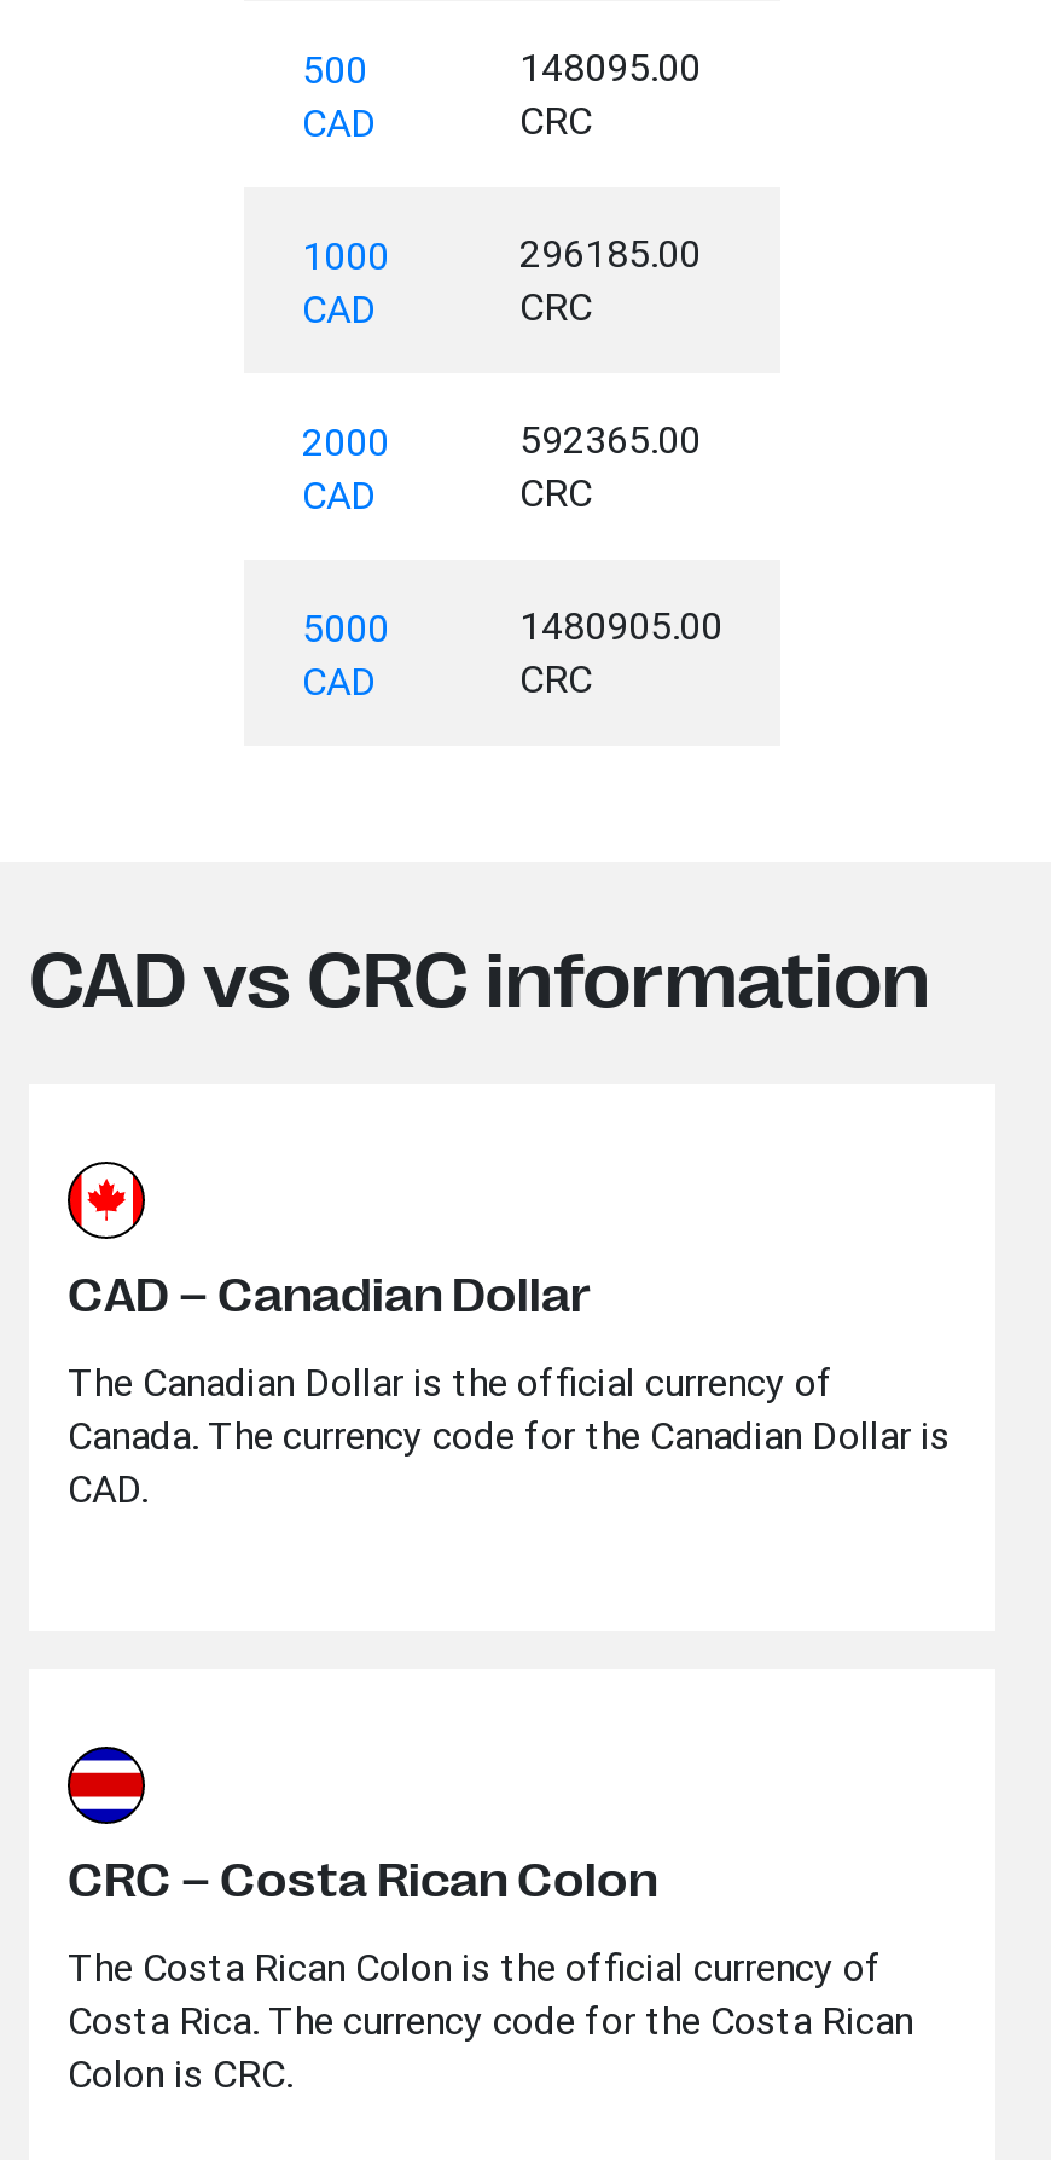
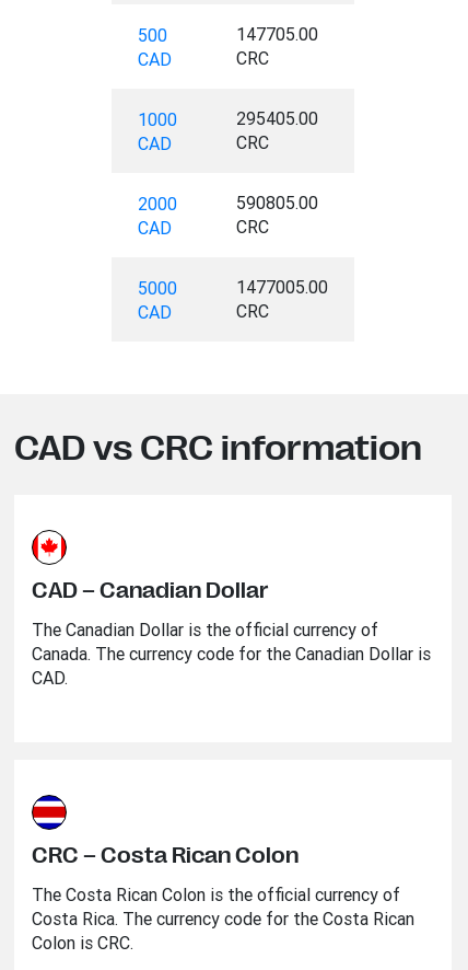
[519,42,701,90] 148095.00 -> [236,23,318,45] 147705.00
[519,228,701,276] 296185.00 -> [236,107,318,129] 295405.00
[519,414,701,462] 592365.00 -> [236,191,318,213] 590805.00
[519,600,722,649] 1480905.00 -> [236,276,328,298] 1477005.00

